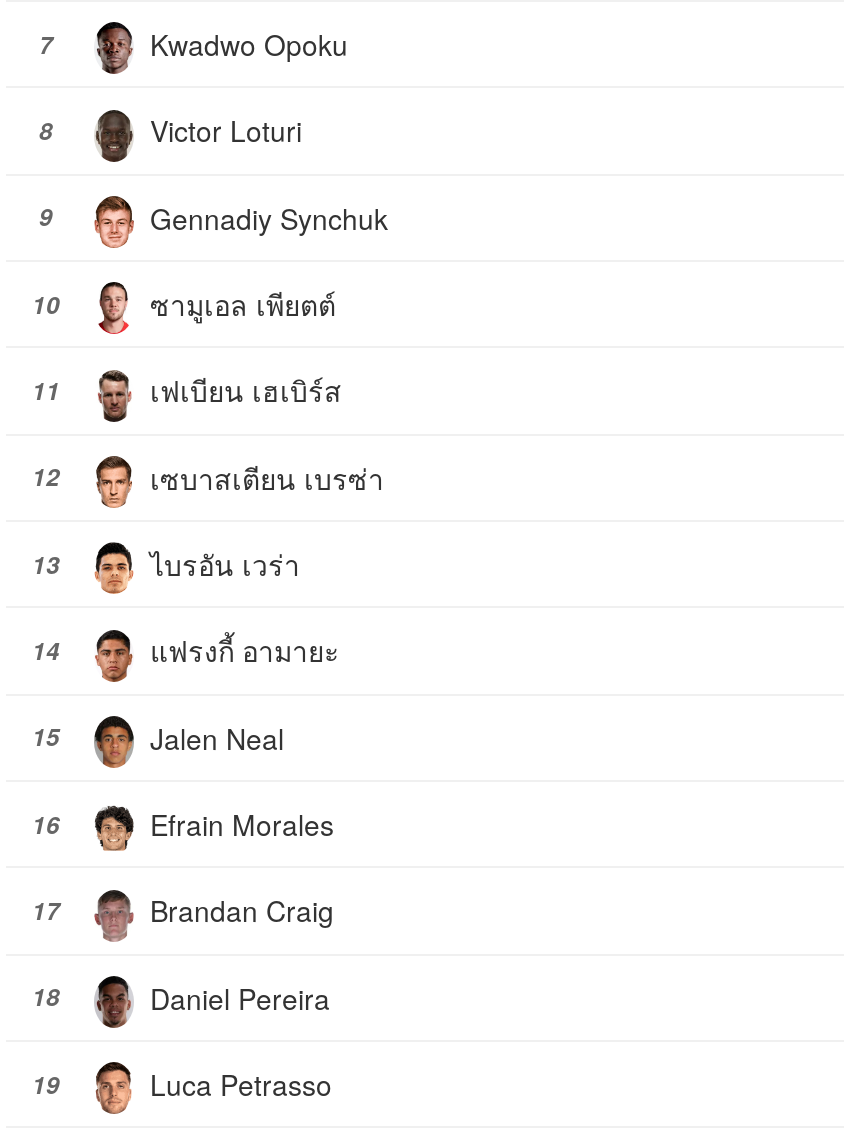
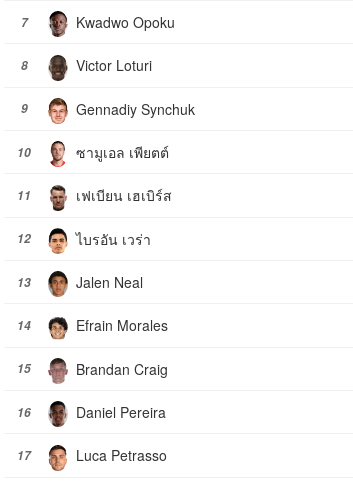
[32,457,384,581] เซบาสเตียน เบรซ่า | 13 -> none
[32,631,340,754] 14 | แฟรงกี้ อามายะ | 15 -> [17,274,31,291] 13
[32,807,60,841] 16 -> [17,317,31,334] 14
[32,894,60,928] 17 -> [17,360,31,377] 15
[32,980,60,1014] 18 -> [17,404,31,421] 16
[32,1067,60,1101] 19 -> [17,447,31,464] 17

